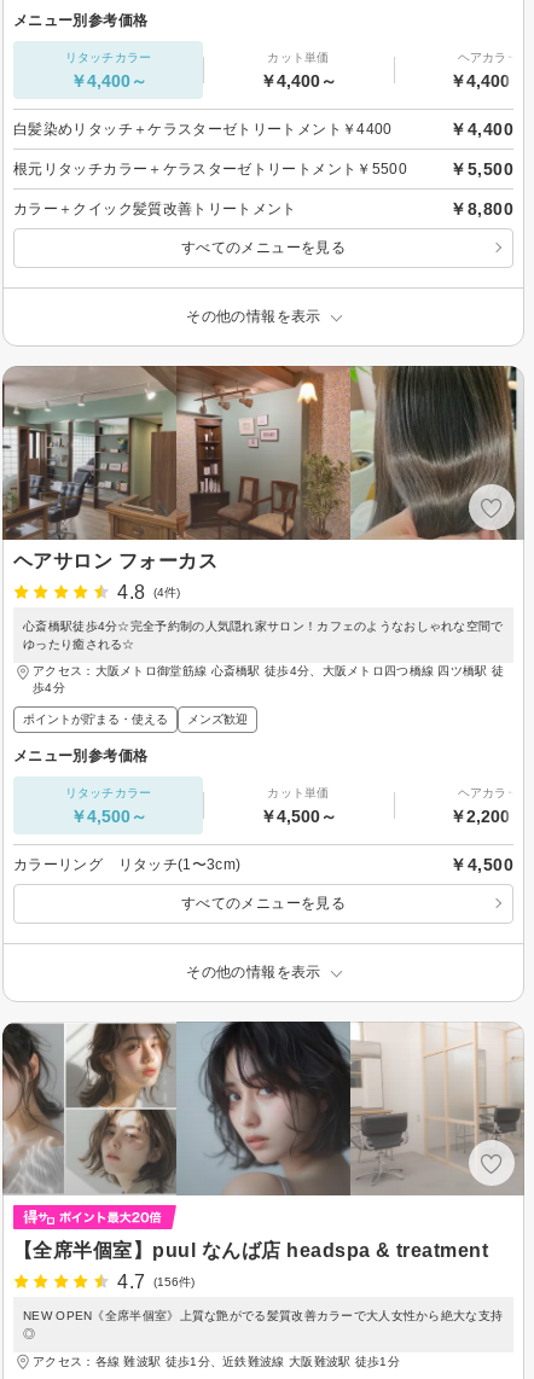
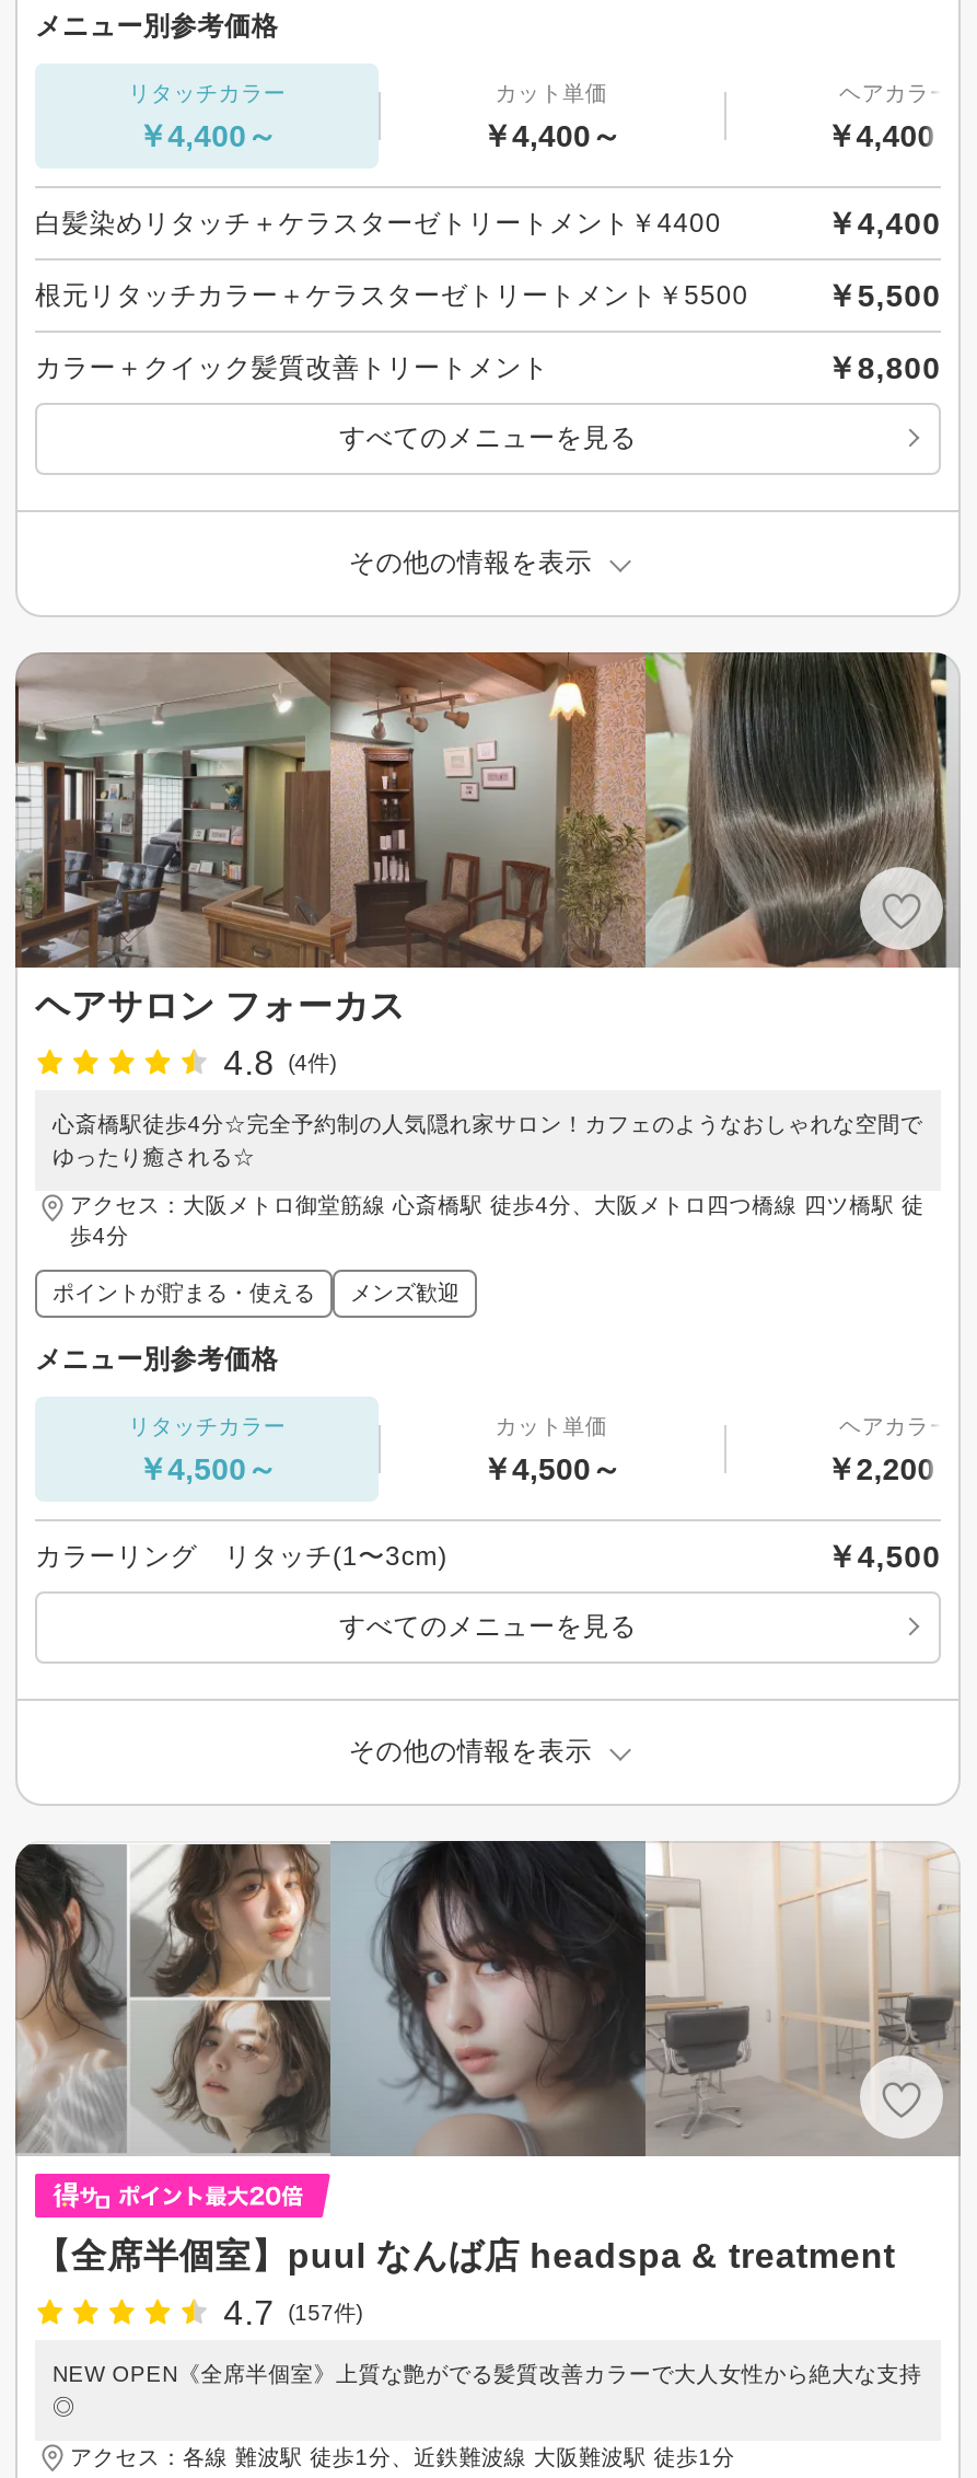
[117,1271,194,1292] 4.7 (156件) -> [223,2293,362,2331] 4.7 (157件)

